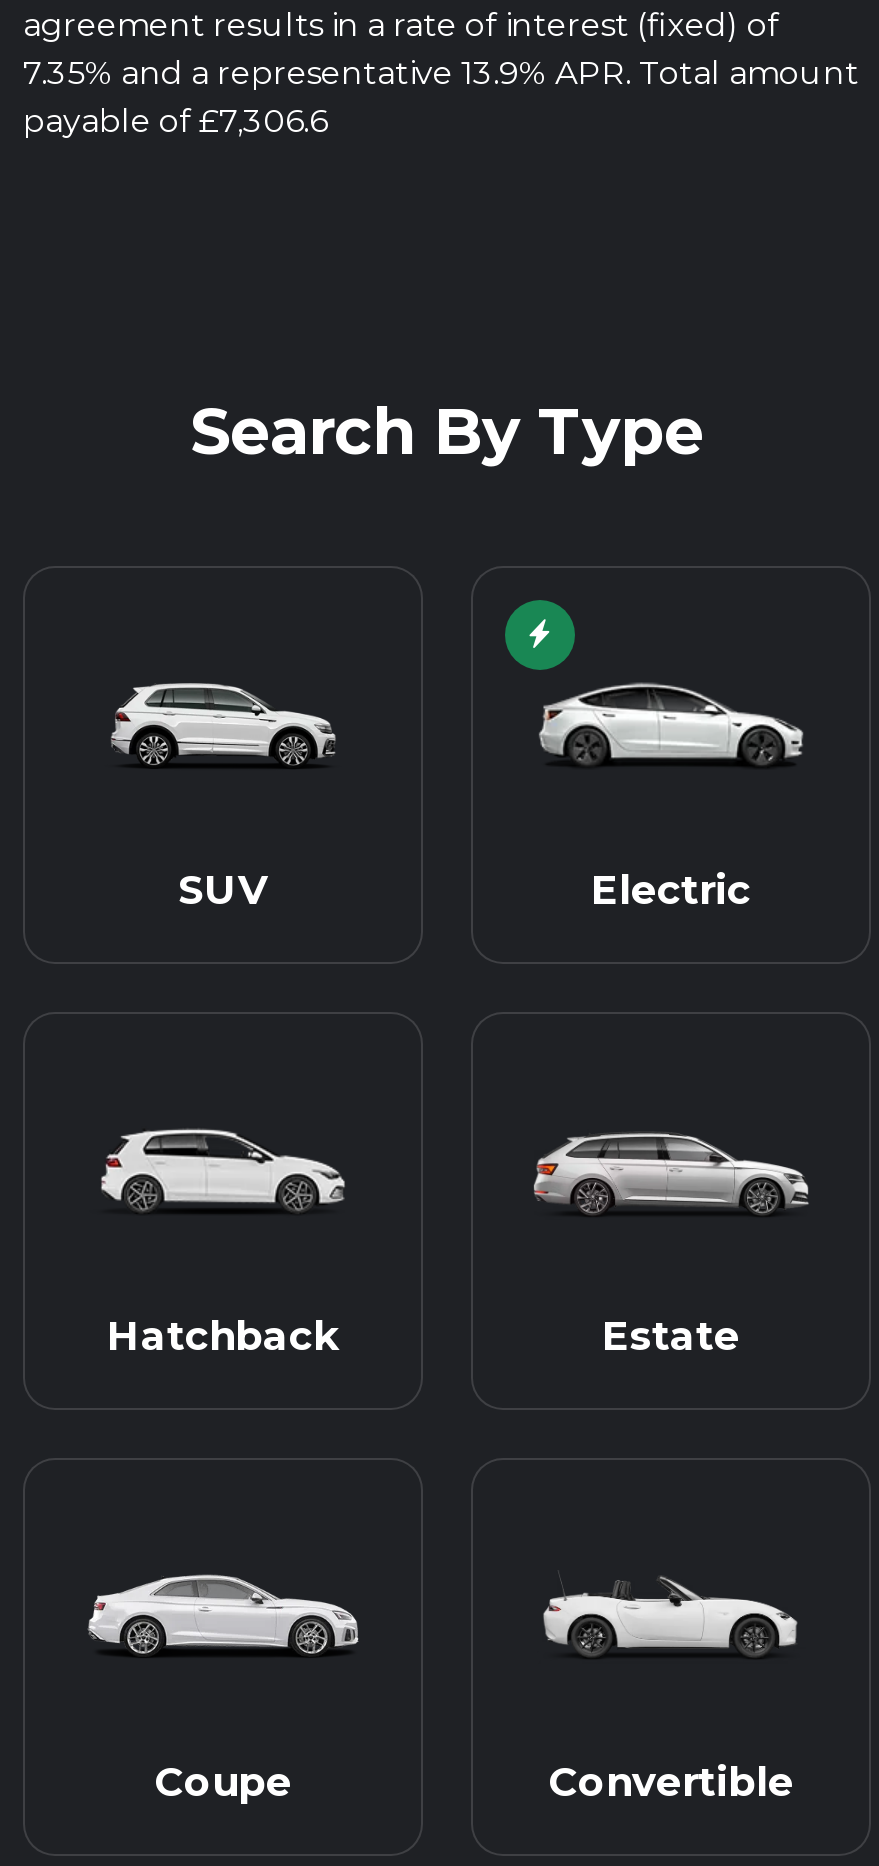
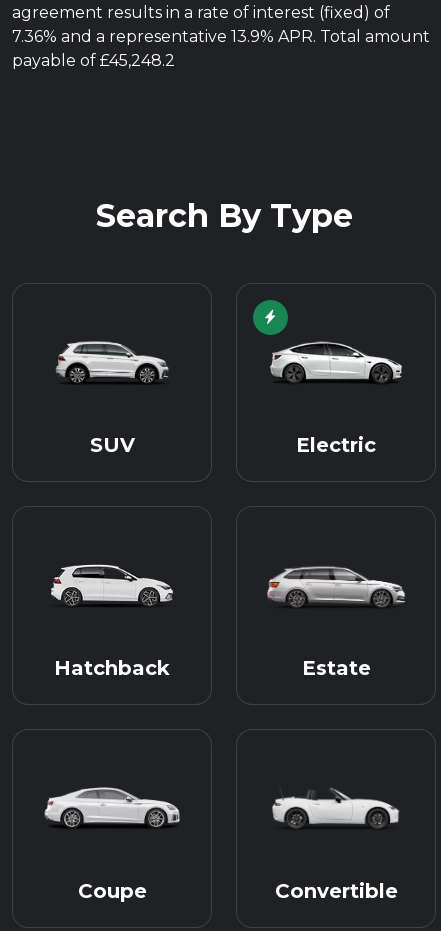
[23,54,859,92] 7.35% and a representative 13.9% APR. Total amount -> [12,27,430,46] 7.36% and a representative 13.9% APR. Total amount
[23,102,327,140] payable of £7,306.6 -> [12,51,175,70] payable of £45,248.2

